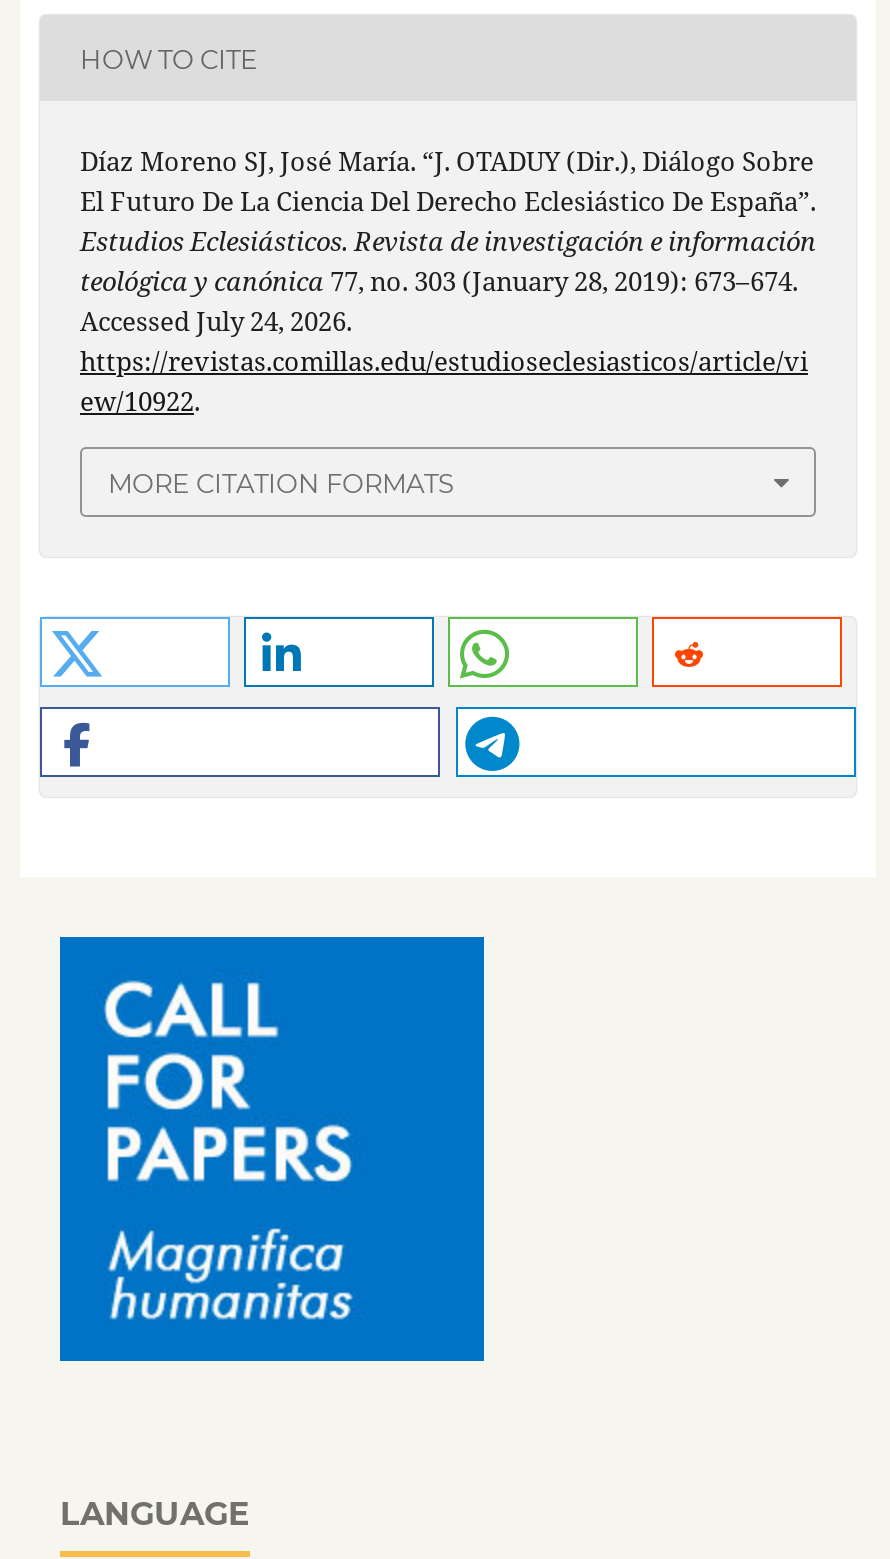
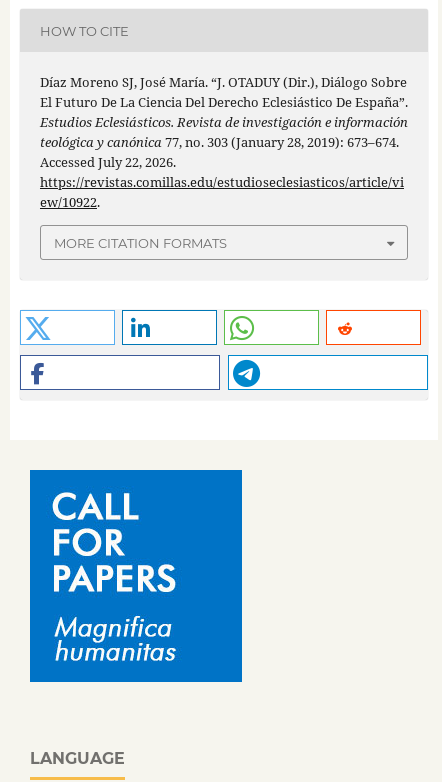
[80,303,352,339] Accessed July 24, 2026. -> [40,153,176,171] Accessed July 22, 2026.

